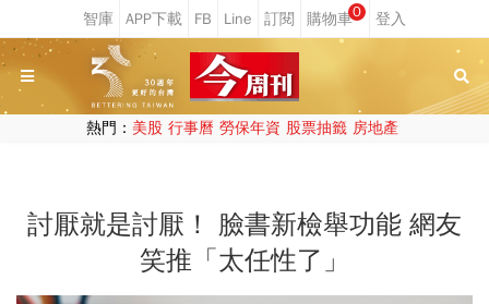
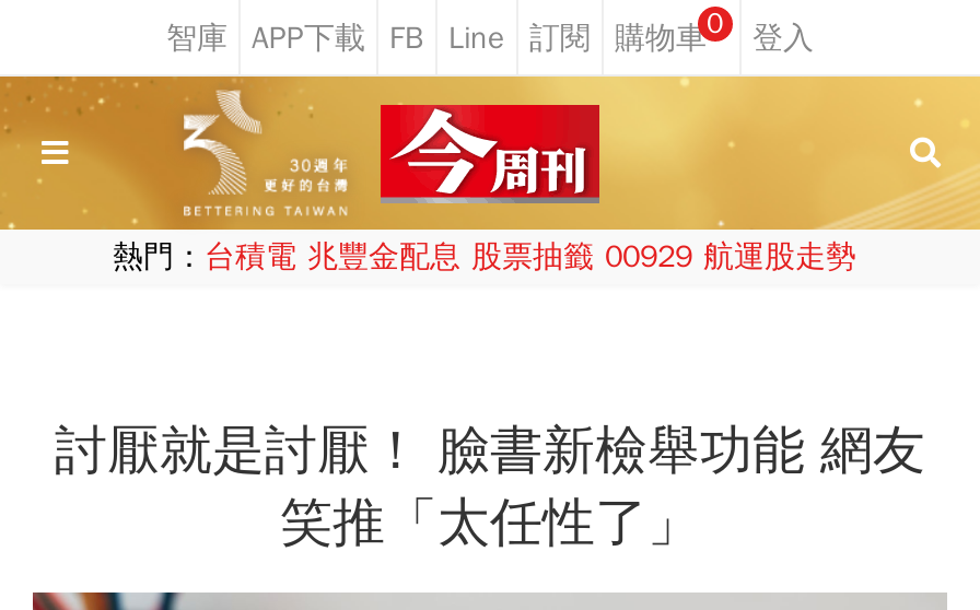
[86,119,398,137] 熱門：美股 行事曆 勞保年資 股票抽籤 房地產 -> [113,238,856,275] 熱門：台積電 兆豐金配息 股票抽籤 00929 航運股走勢

